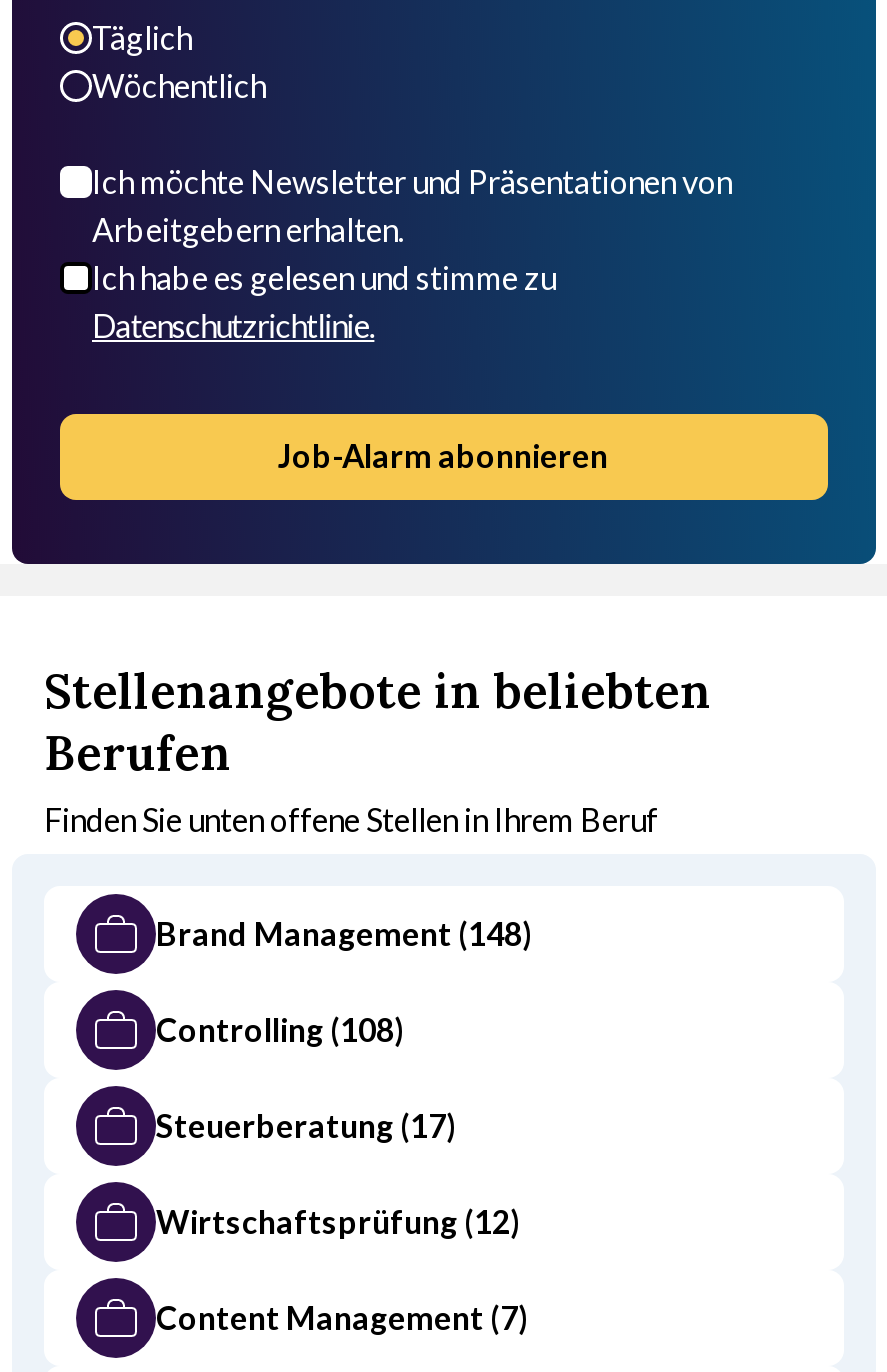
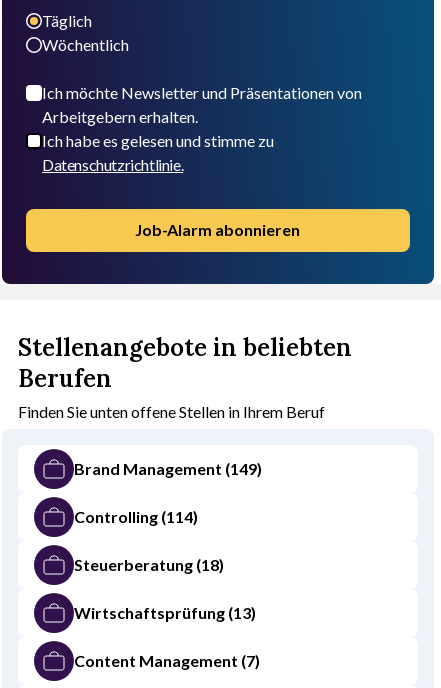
[156,913,532,951] Brand Management (148) -> [74,458,262,477] Brand Management (149)
[156,1009,404,1047] Controlling (108) -> [74,506,198,525] Controlling (114)
[156,1105,456,1143] Steuerberatung (17) -> [74,554,224,573] Steuerberatung (18)
[156,1201,520,1239] Wirtschaftsprüfung (12) -> [74,602,256,621] Wirtschaftsprüfung (13)

